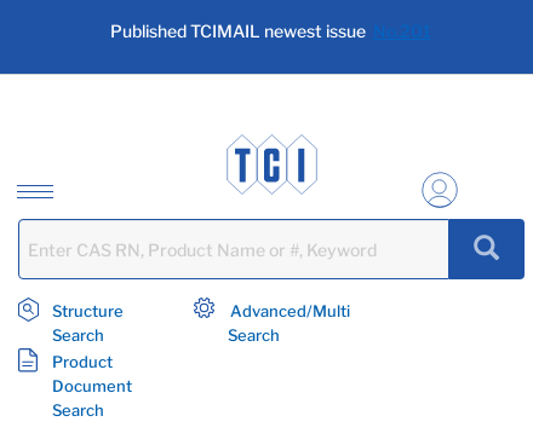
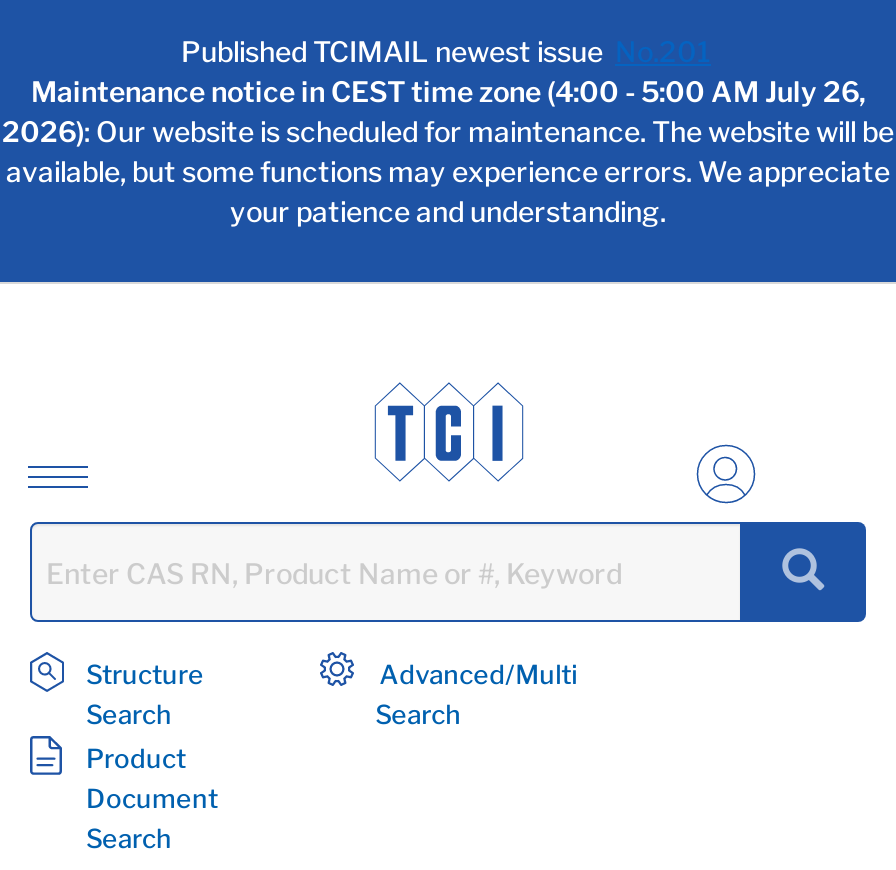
none -> [2,74,894,228] Maintenance notice in CEST time zone (4:00 - 5:00 AM July 26, | 2026): Our website is scheduled for maintenance. The website will be | available, but some functions may experience errors. We appreciate | your patience and understanding.

